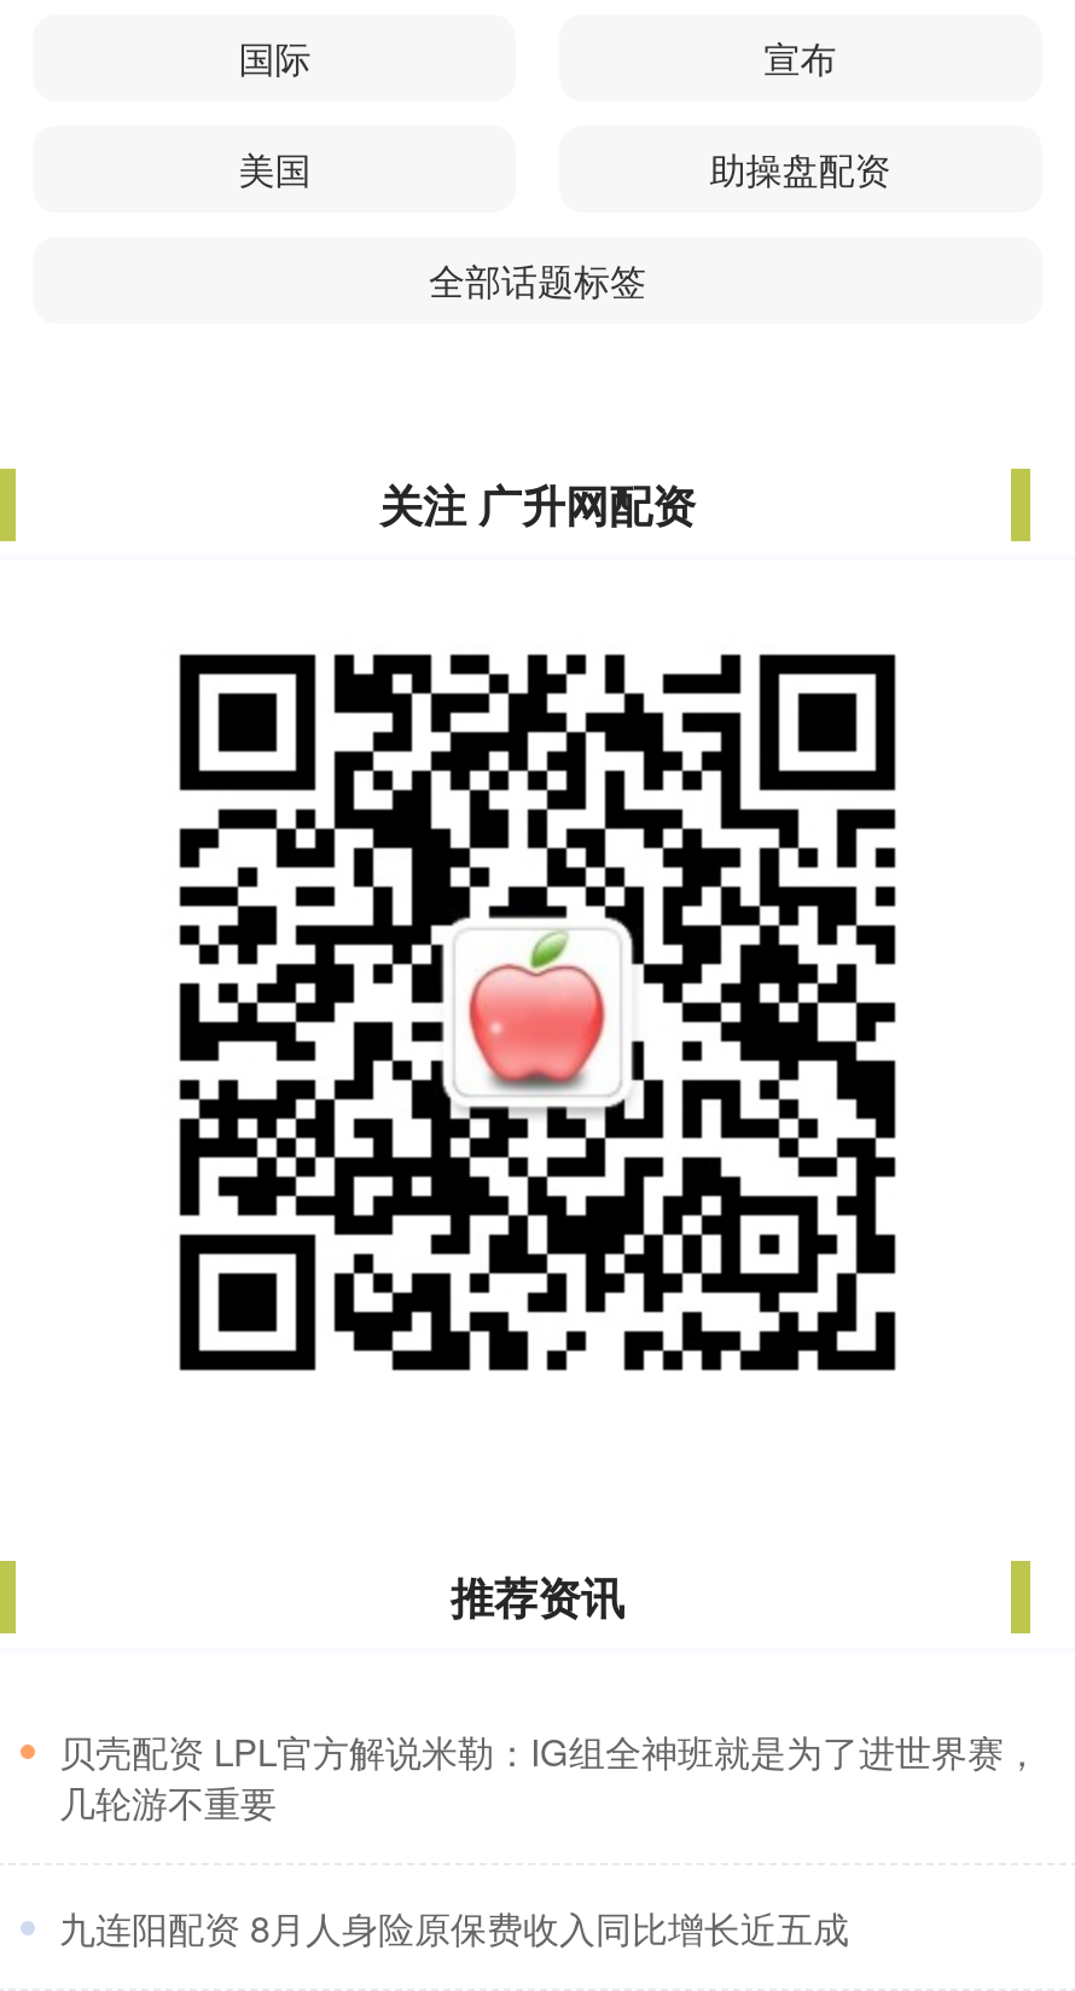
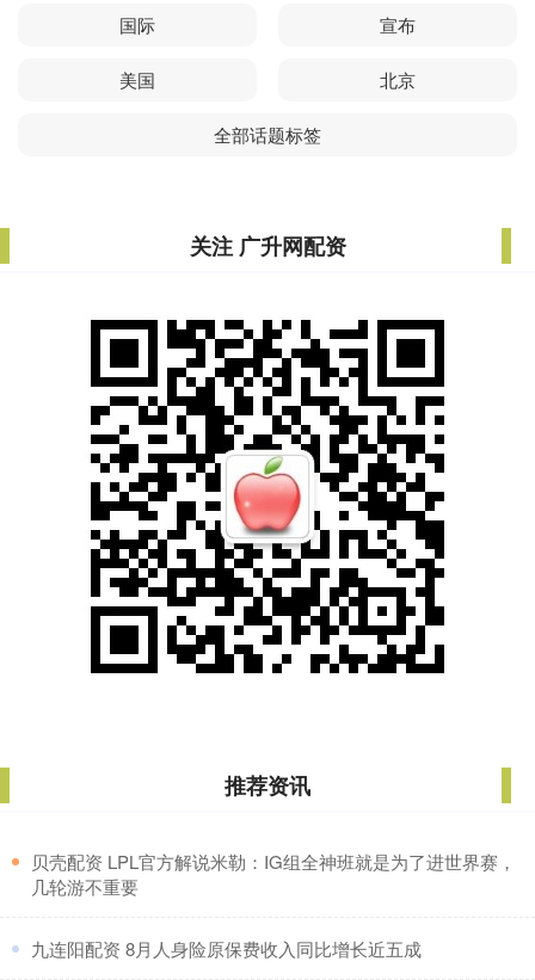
[710,144,891,194] 助操盘配资 -> [380,67,415,92] 北京

